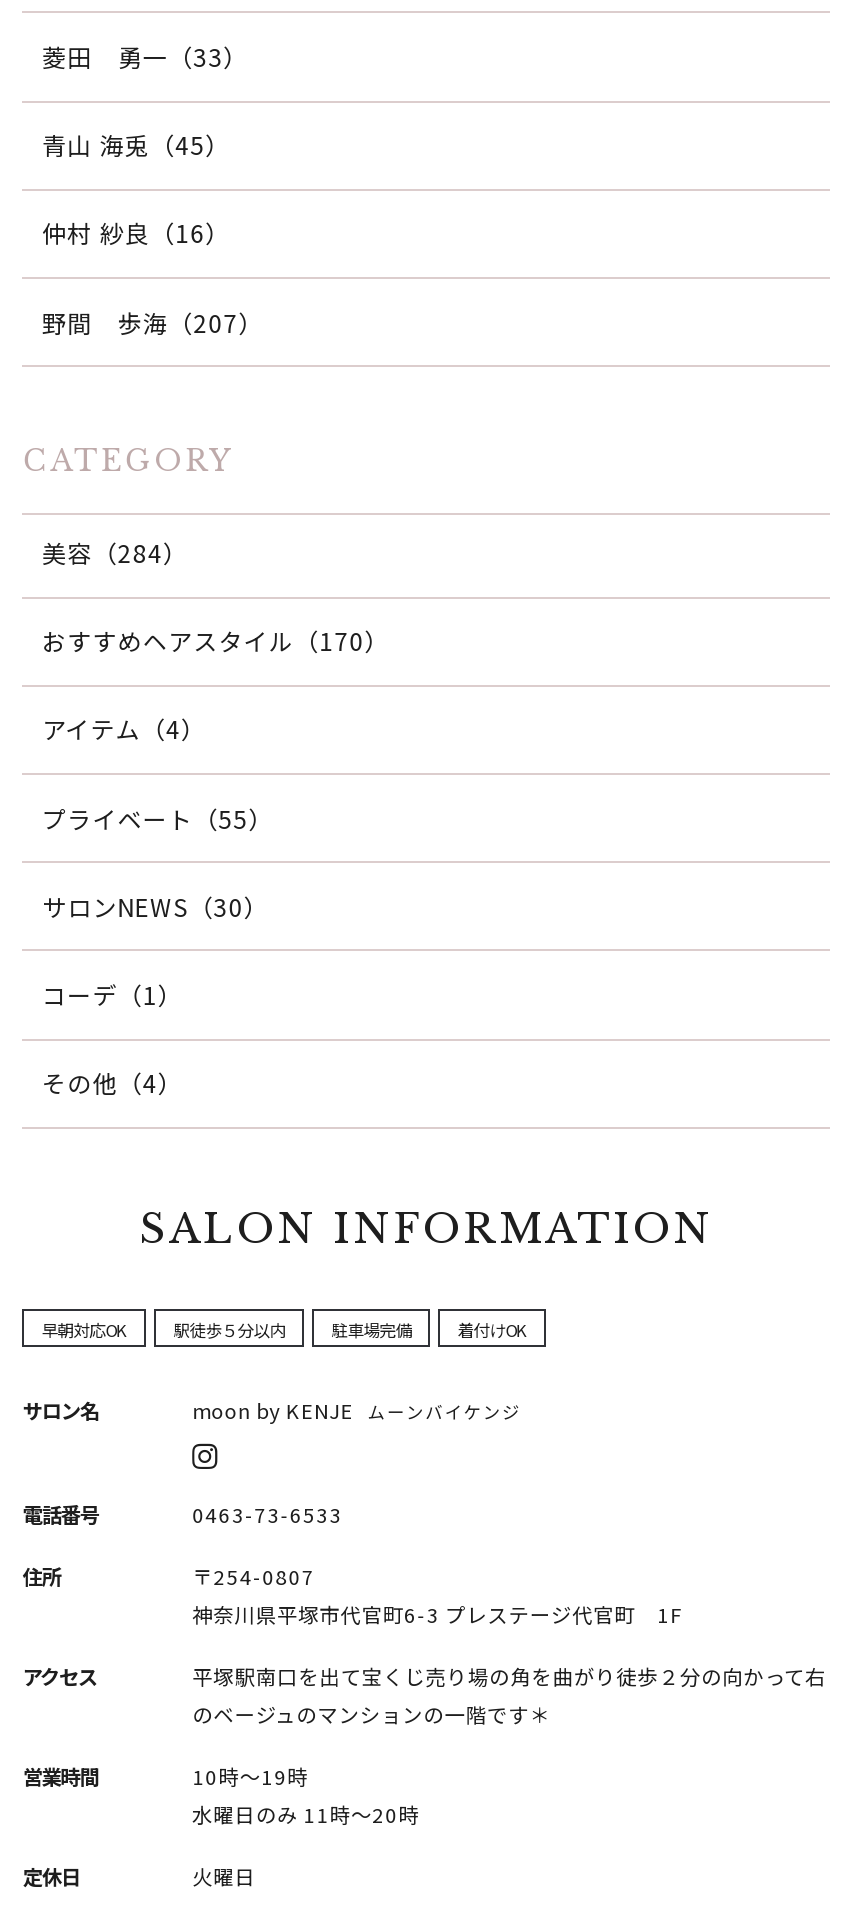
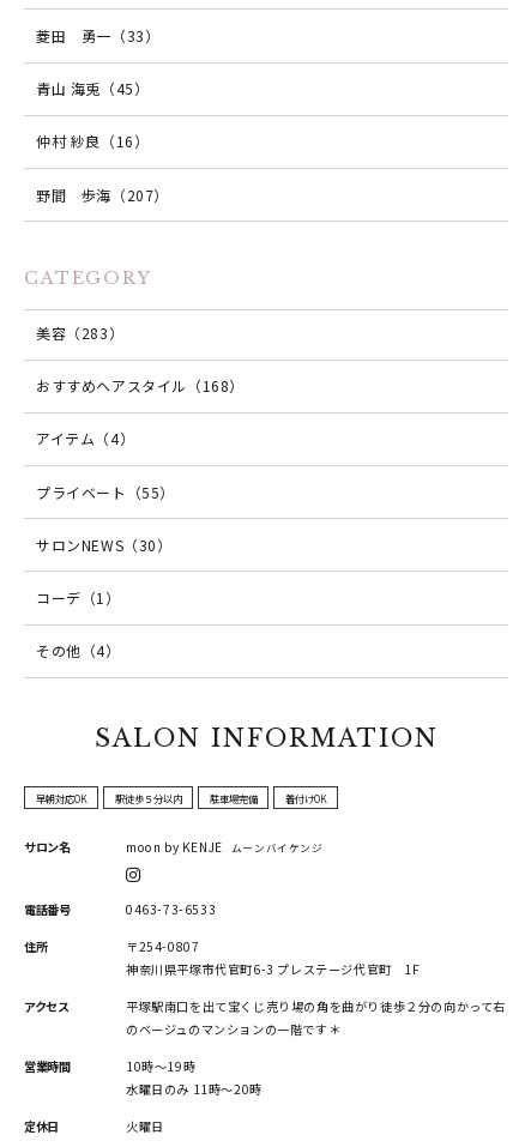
[42,535,188,569] 美容（284） -> [36,322,124,343] 美容（283）
[42,623,390,657] おすすめヘアスタイル（170） -> [36,375,245,396] おすすめヘアスタイル（168）

